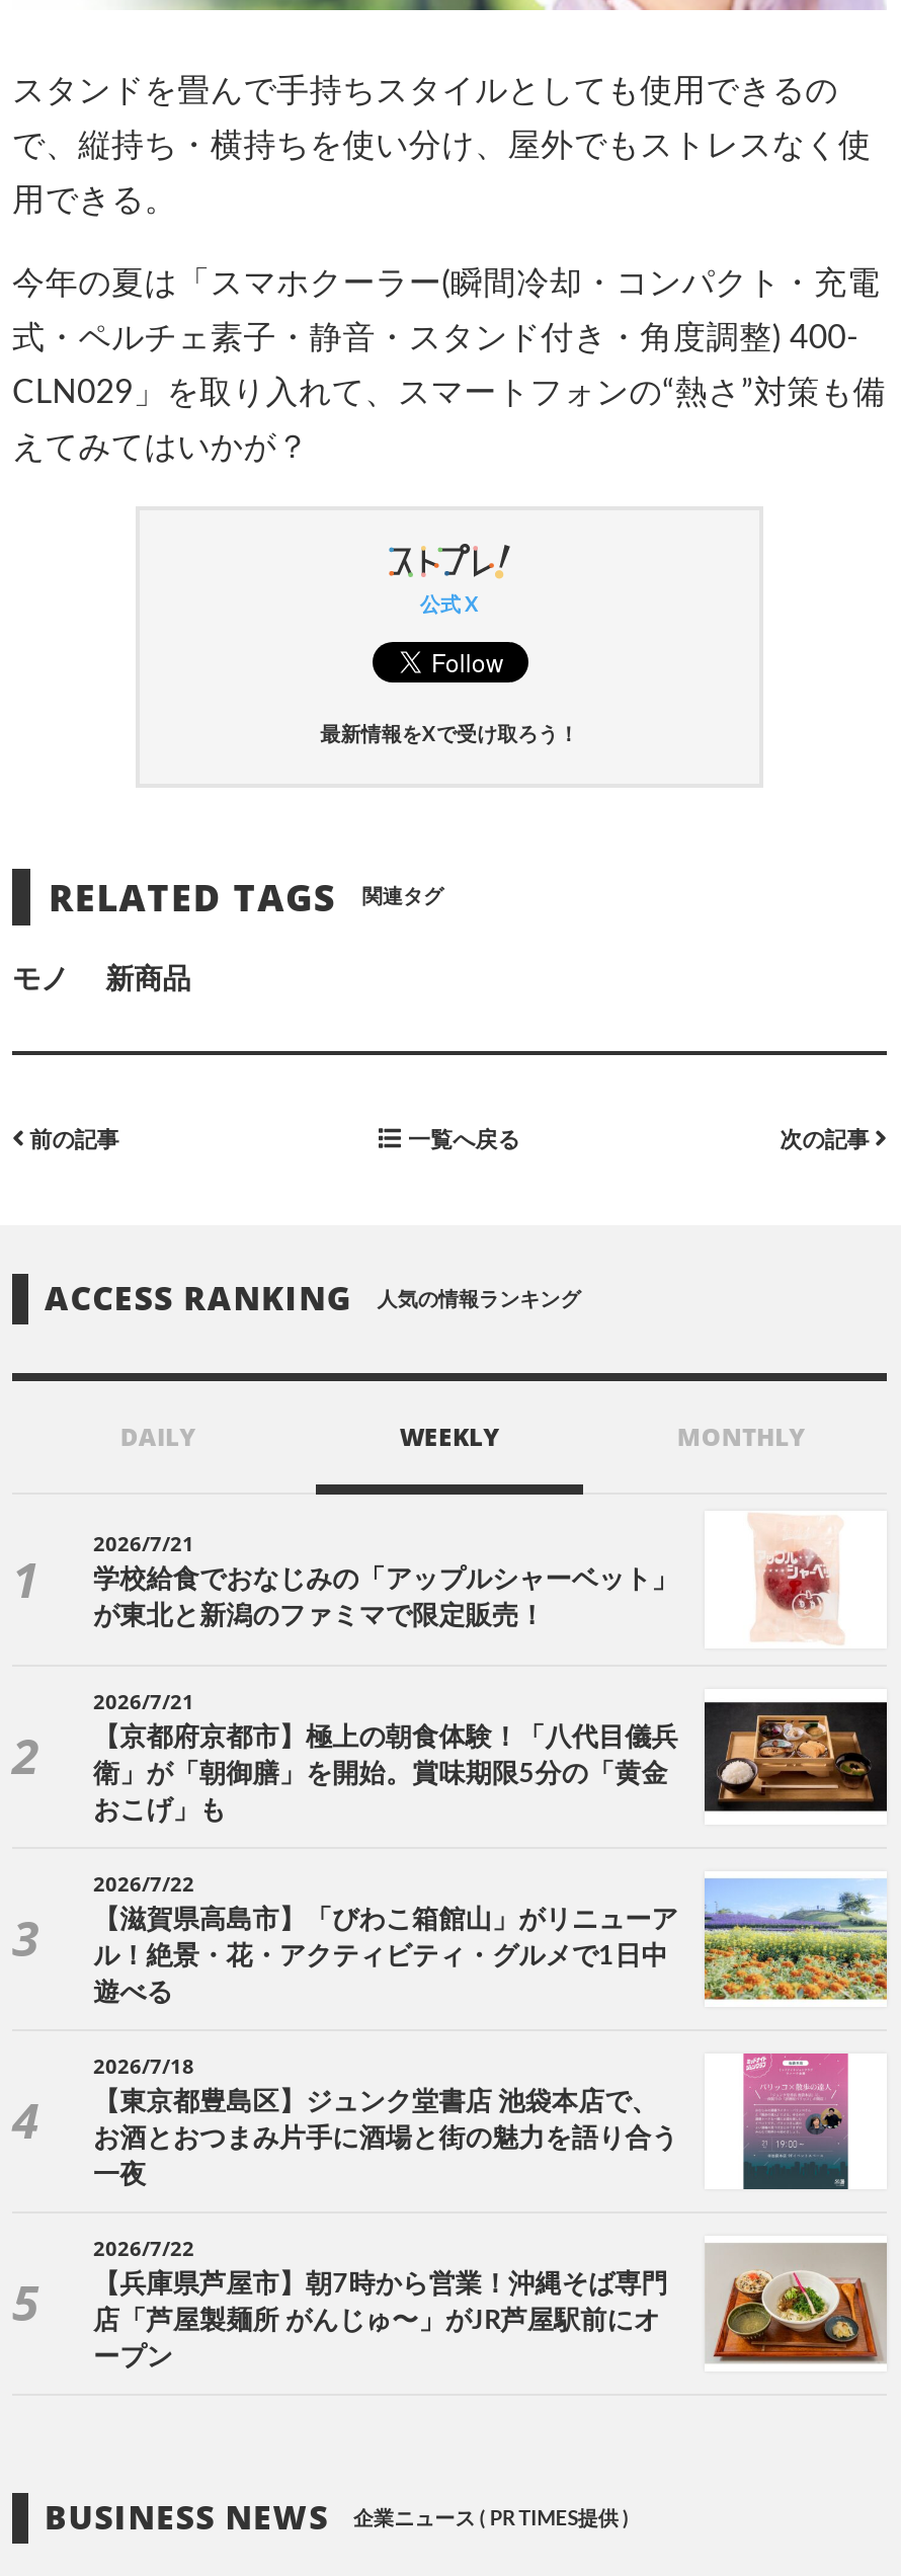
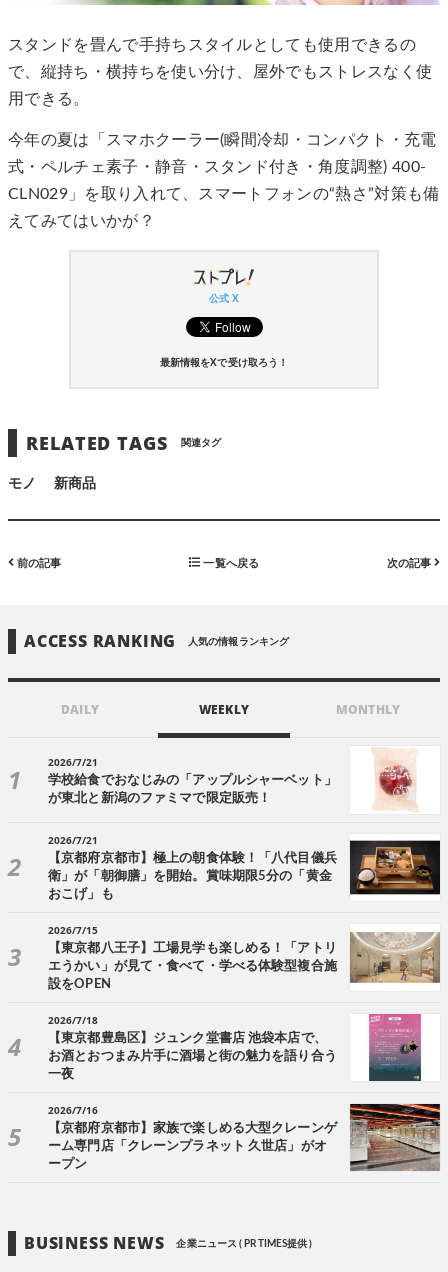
[93,1869,889,2007] [image] | 2026/7/22 | 【滋賀県高島市】「びわこ箱館山」がリニューア | ル！絶景・花・アクティビティ・グルメで1日中 | 遊べる -> [48,923,441,991] [image] | 2026/7/15 | 【東京都八王子】工場見学も楽しめる！「アトリ | エうかい」が見て・食べて・学べる体験型複合施 | 設をOPEN
[93,2233,194,2262] 2026/7/22 -> [48,1103,98,1117] 2026/7/16
[93,2236,887,2371] [image] | 【兵庫県芦屋市】朝7時から営業！沖縄そば専門 -> [48,1103,441,1172] [image] | 【京都府京都市】家族で楽しめる大型クレーンゲ
[93,2308,660,2335] 店「芦屋製麺所 がんじゅ〜」がJR芦屋駅前にオ -> [48,1140,327,1153] ーム専門店「クレーンプラネット 久世店」がオ

